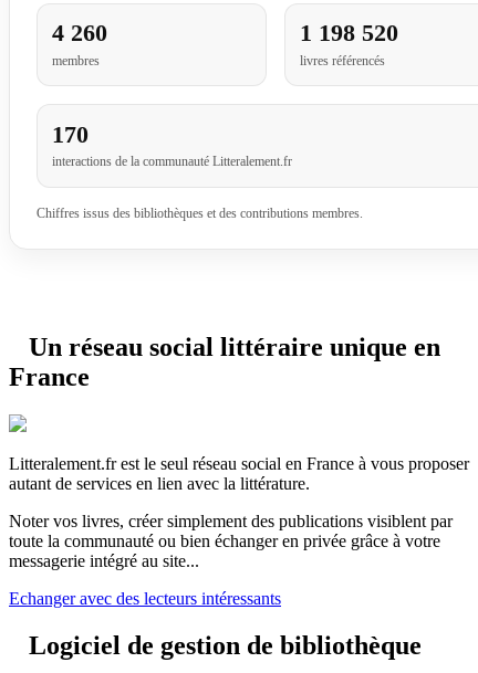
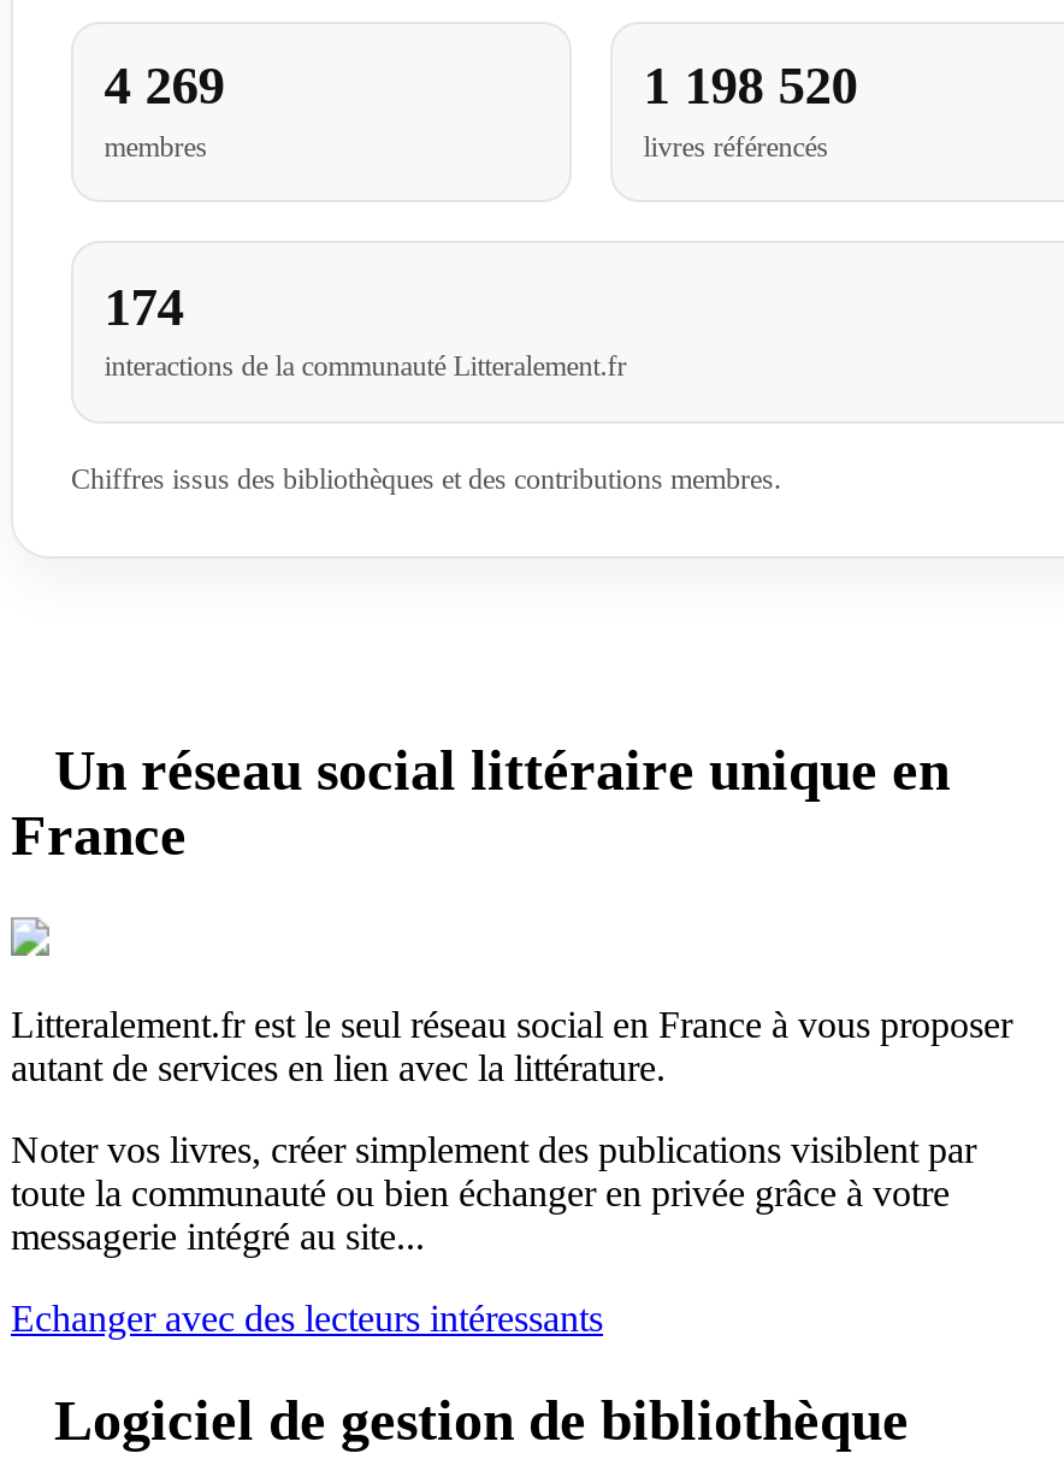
[52,19,107,47] 4 260 -> [104,56,225,116] 4 269
[52,120,88,148] 170 -> [104,276,184,336] 174

